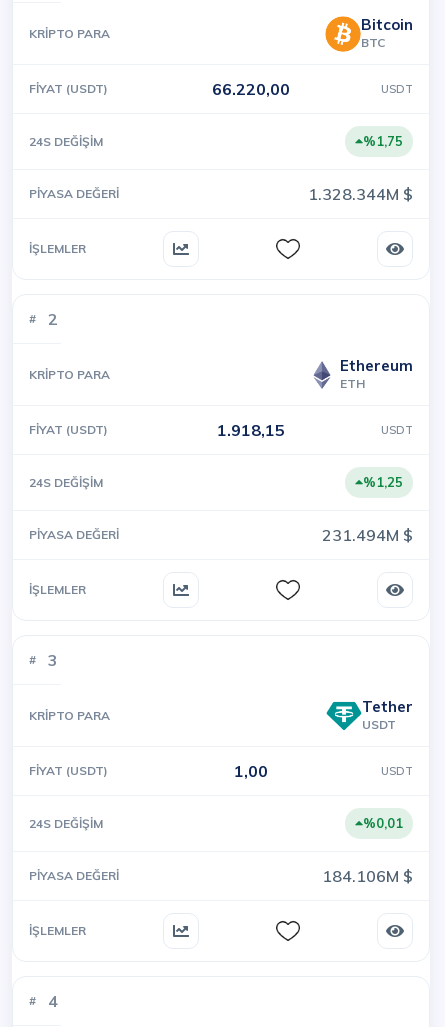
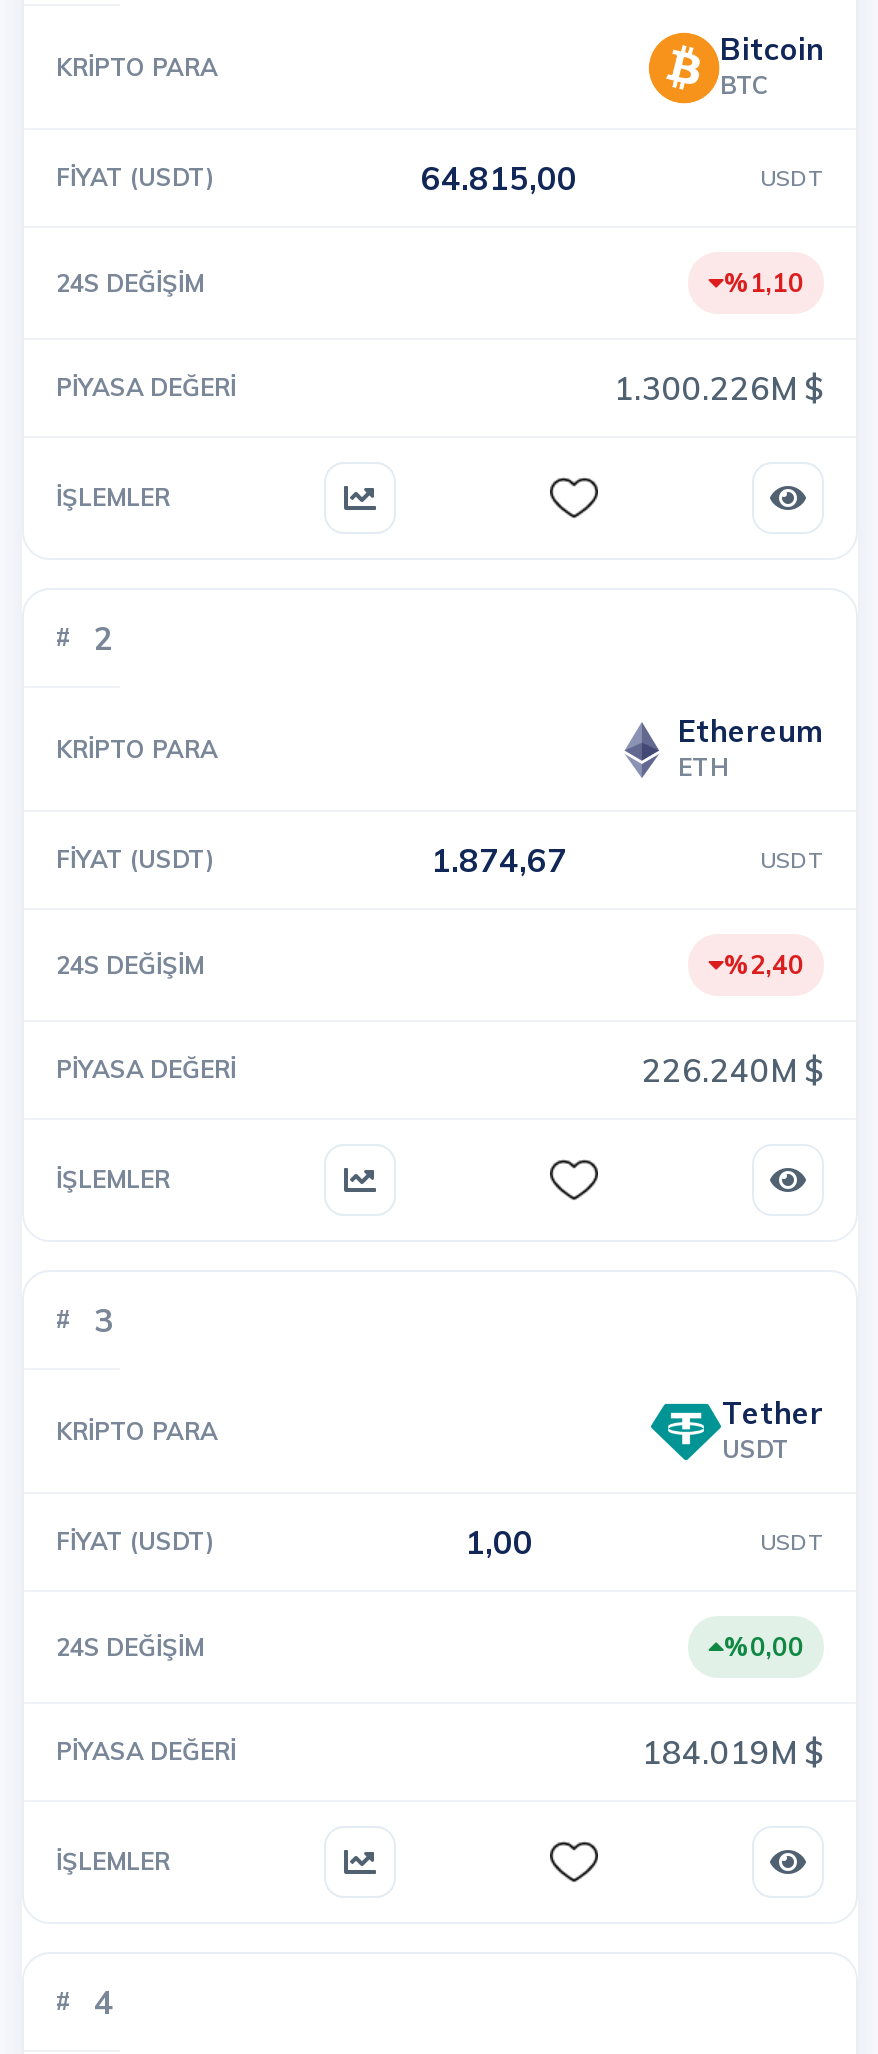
[211,79,289,99] 66.220,00 -> [421,158,577,198] 64.815,00
[363,133,403,149] %1,75 -> [724,266,804,298] %1,10
[308,184,413,204] 1.328.344M $ -> [614,368,824,408] 1.300.226M $
[216,420,284,440] 1.918,15 -> [431,840,567,880] 1.874,67
[363,474,403,490] %1,25 -> [724,948,804,980] %2,40
[322,525,413,545] 231.494M $ -> [642,1050,824,1090] 226.240M $
[363,815,403,831] %0,01 -> [724,1630,804,1662] %0,00
[322,866,413,886] 184.106M $ -> [642,1732,824,1772] 184.019M $

